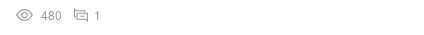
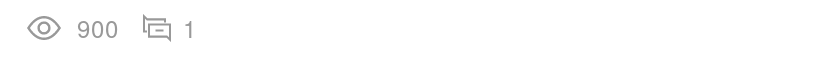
[41,6,101,23] 480 1 -> [77,10,197,44] 900 1

